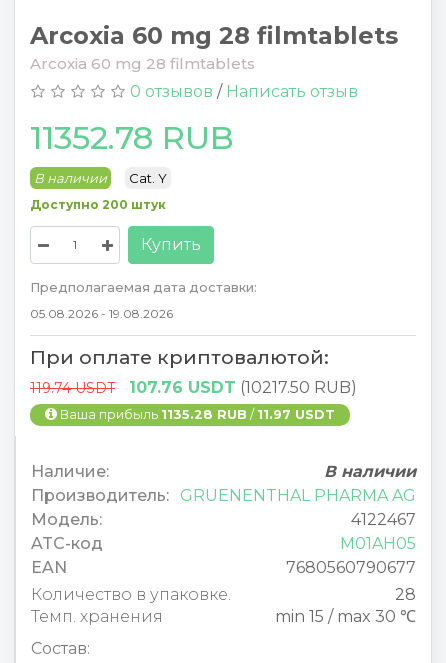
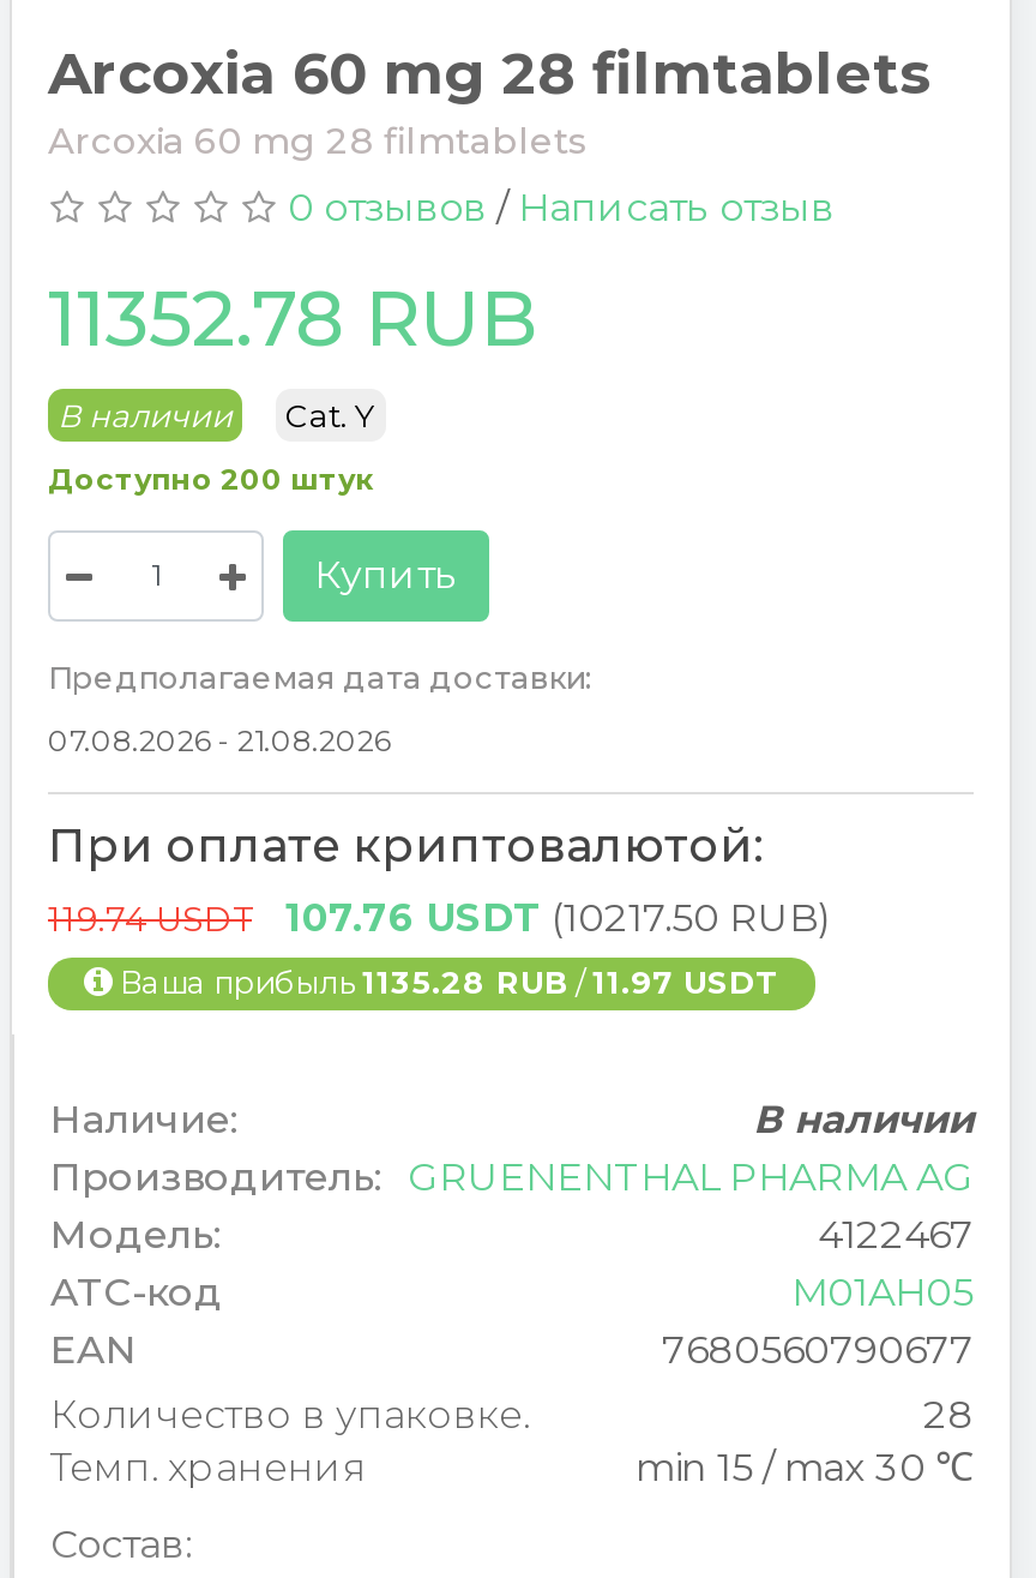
[30,306,173,321] 05.08.2026 - 19.08.2026 -> [48,722,391,758] 07.08.2026 - 21.08.2026

